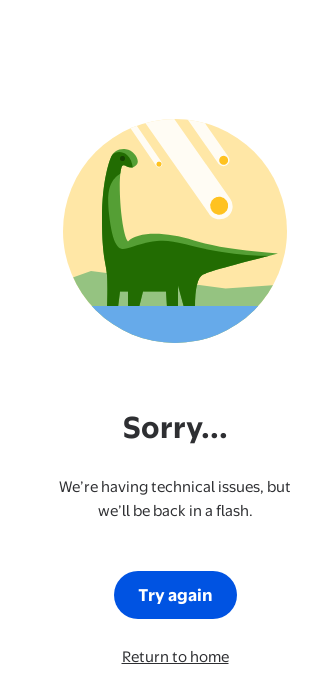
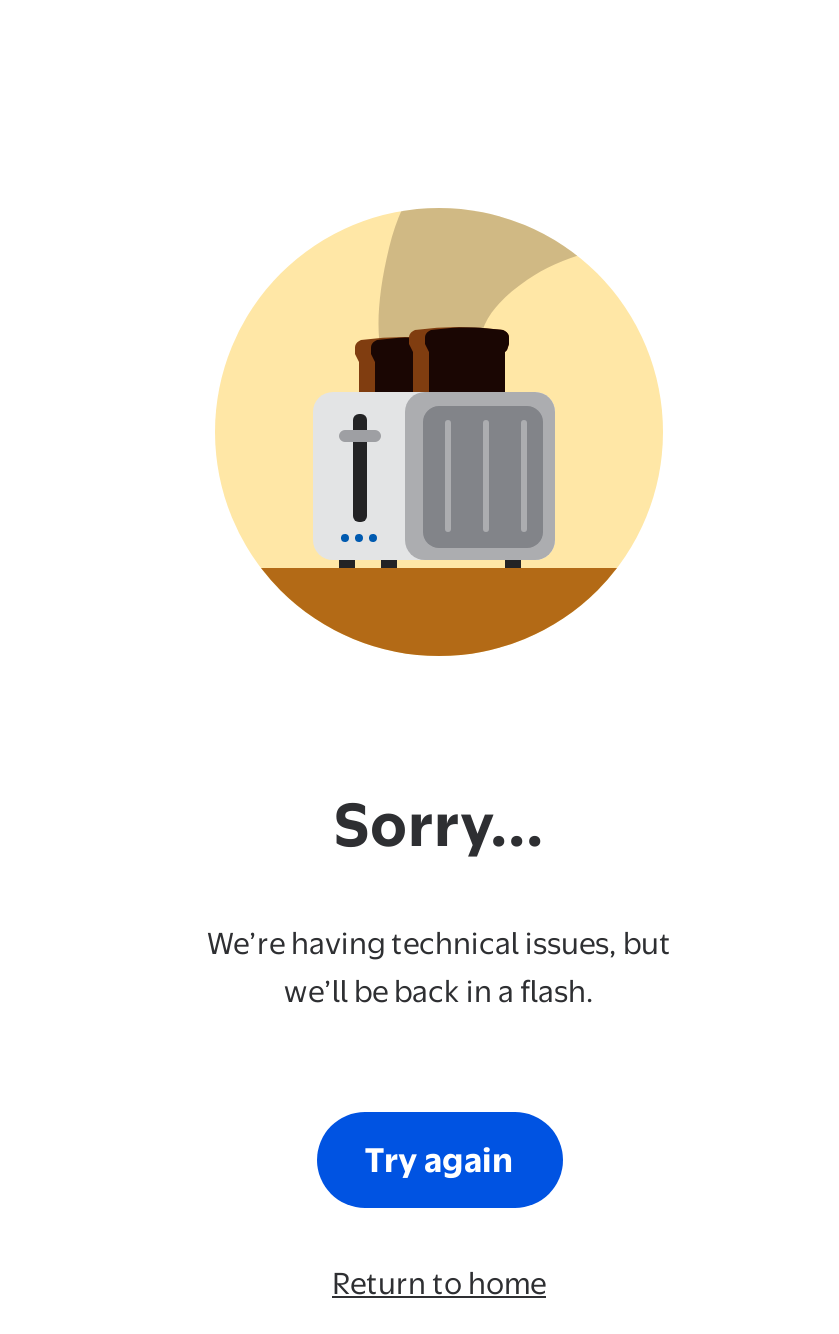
[73,120,277,344] [image] -> [237,208,637,658] [image]

